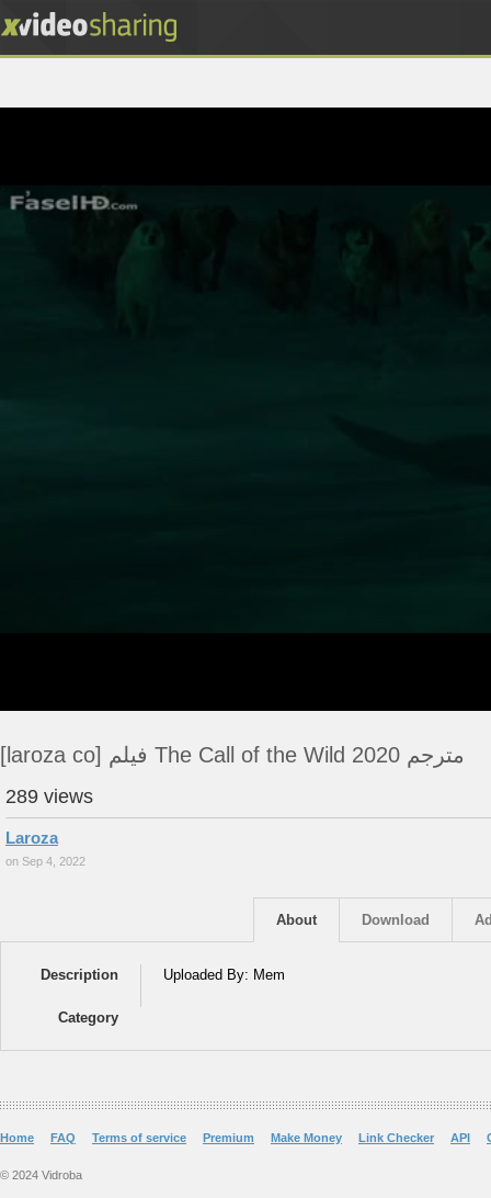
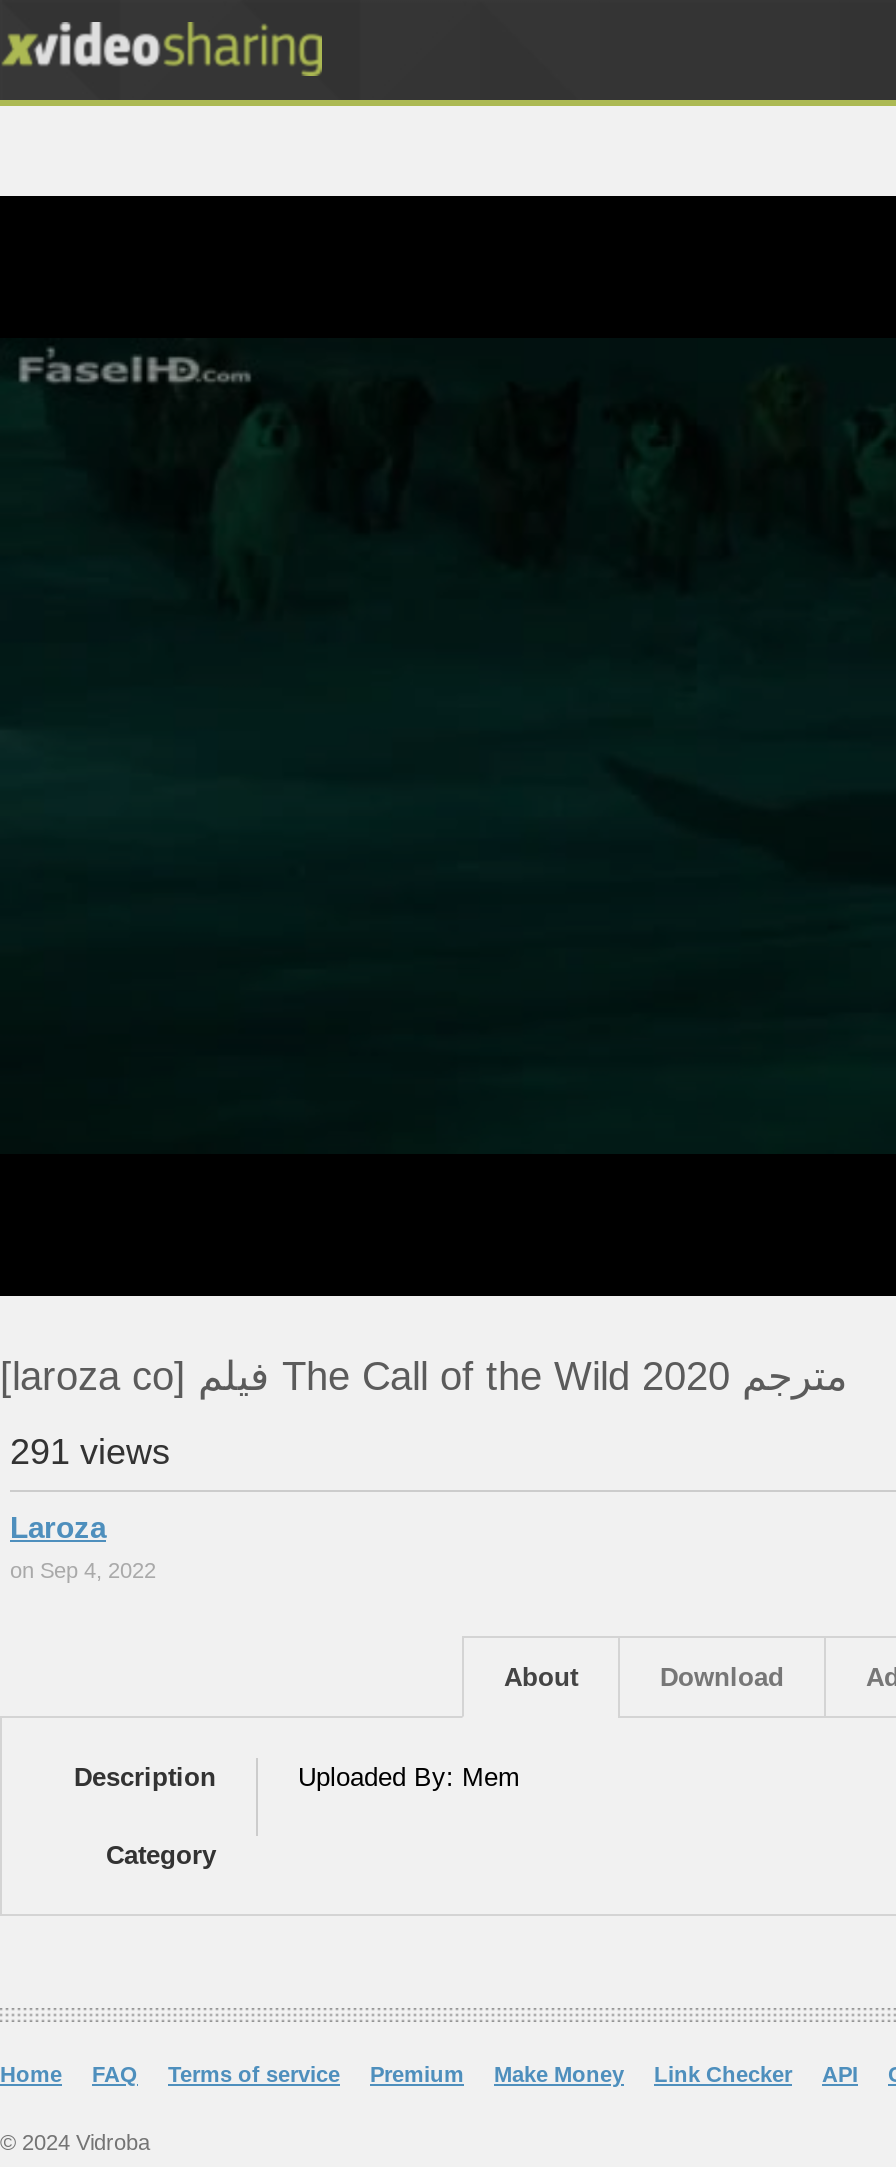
[5,786,93,807] 289 views -> [10,1432,170,1472] 291 views

